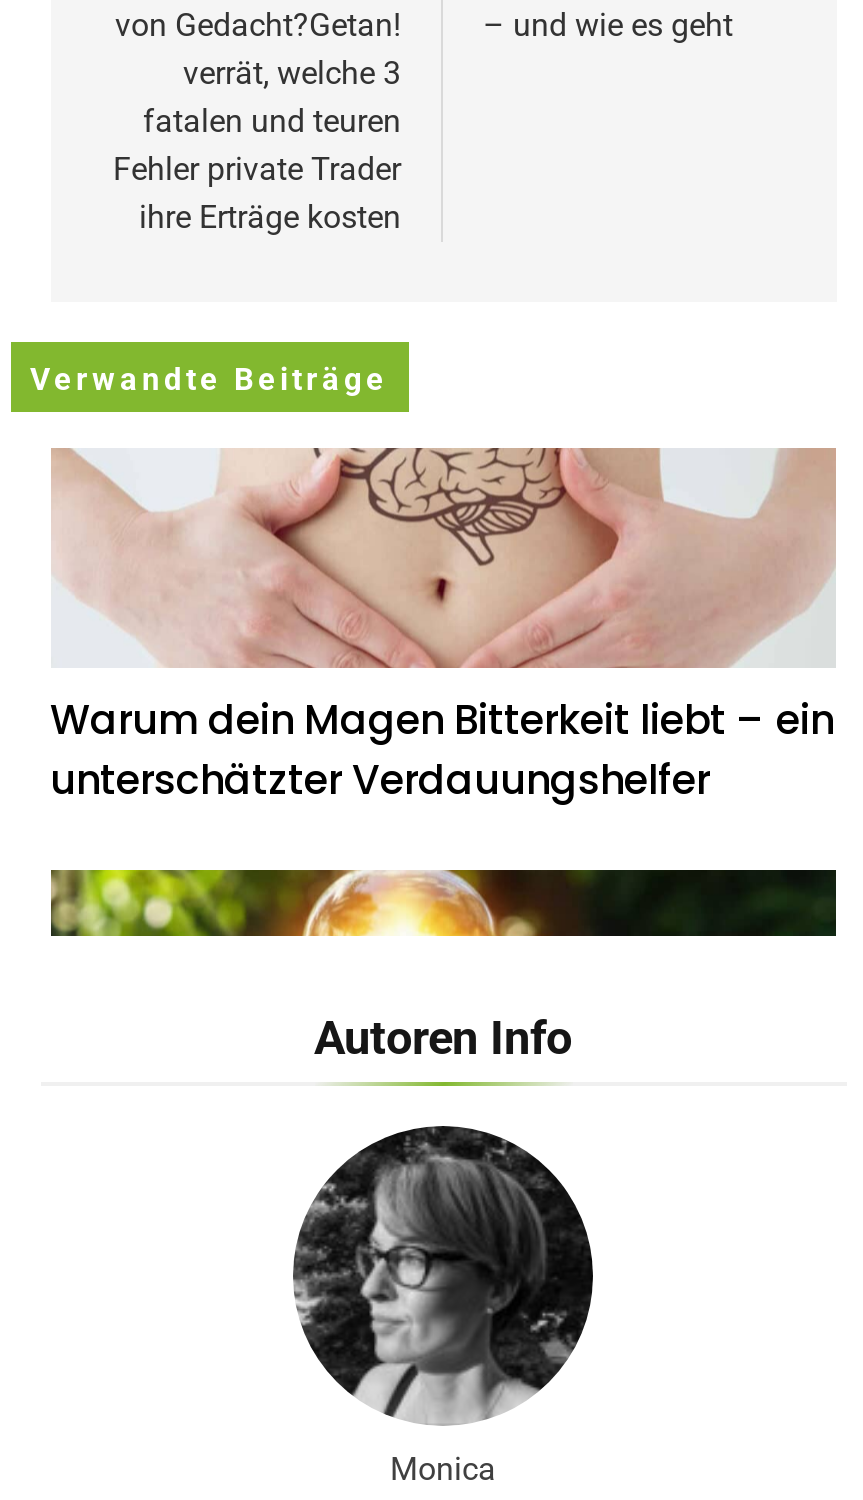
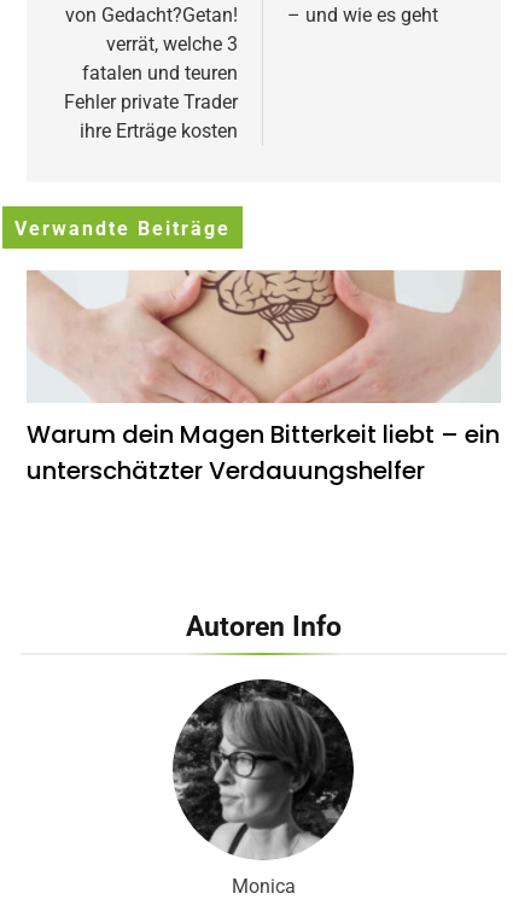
[49,868,839,938] [image] -> none

